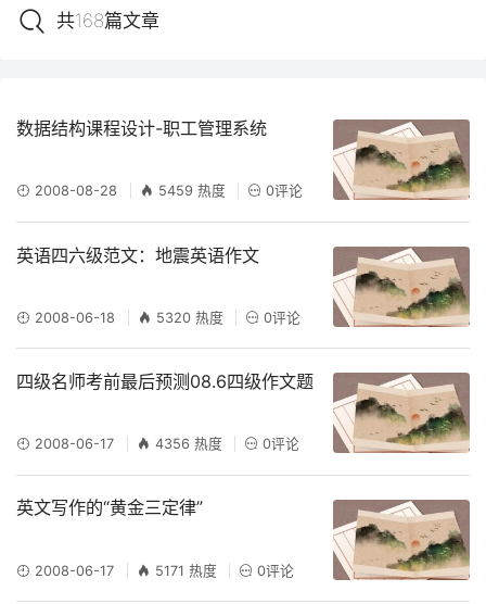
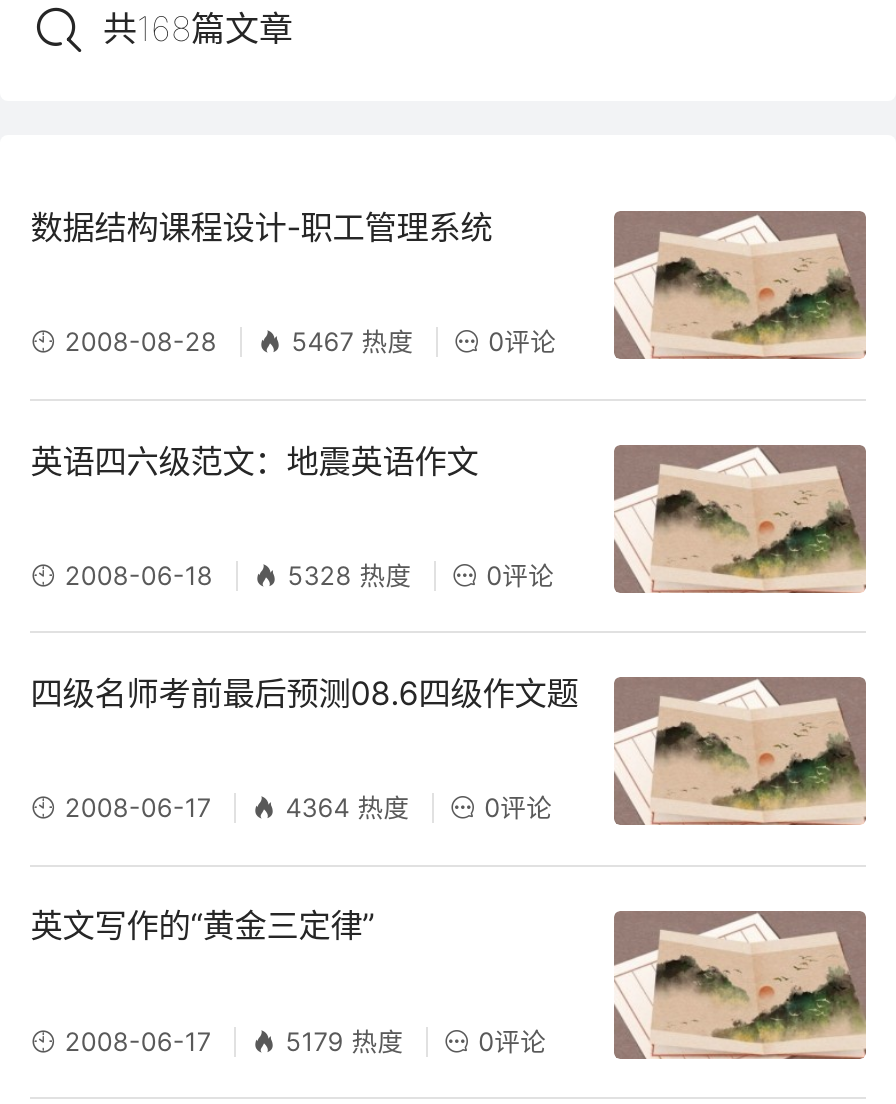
[158,183,230,199] 5459 热度 -> [291,328,421,358] 5467 热度
[156,309,227,326] 5320 热度 -> [287,561,419,591] 5328 热度
[155,436,226,452] 4356 热度 -> [285,794,417,824] 4364 热度
[155,562,221,579] 5171 热度 -> [285,1026,411,1056] 5179 热度

